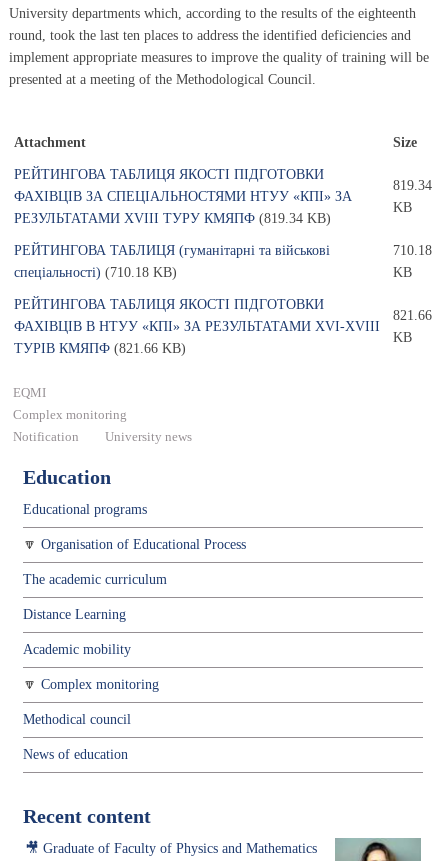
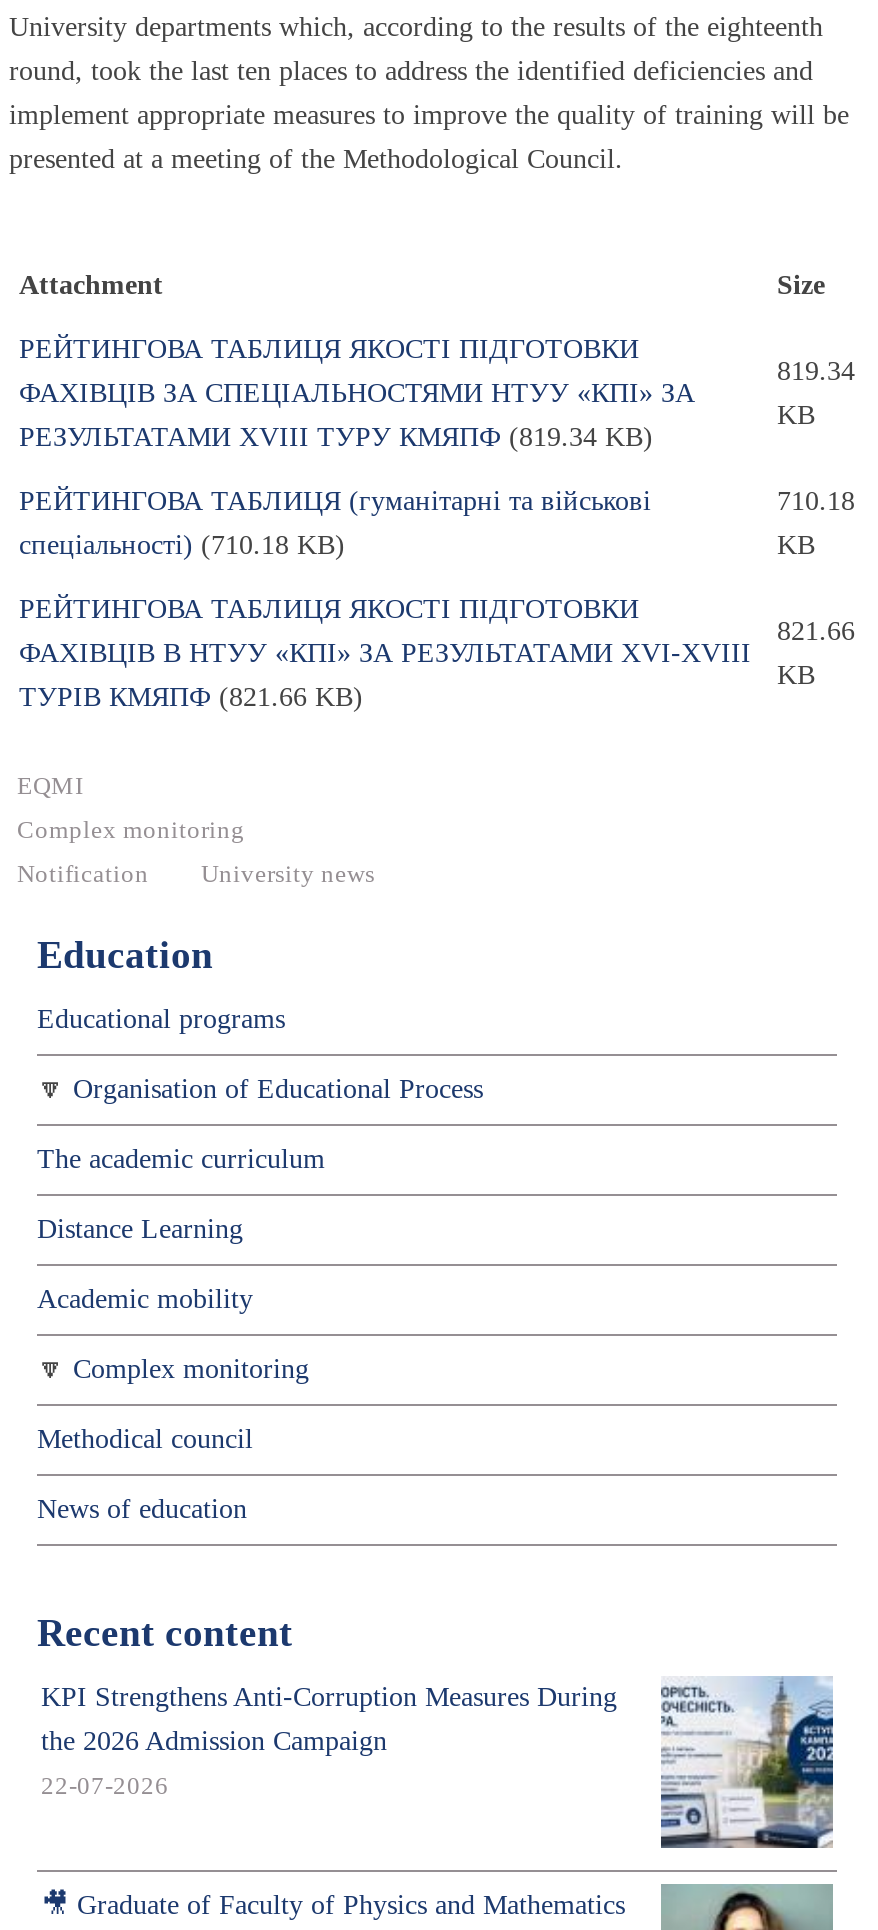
none -> [41,1674,835,1850] [image] | KPI Strengthens Anti-Corruption Measures During | the 2026 Admission Campaign | 22-07-2026

